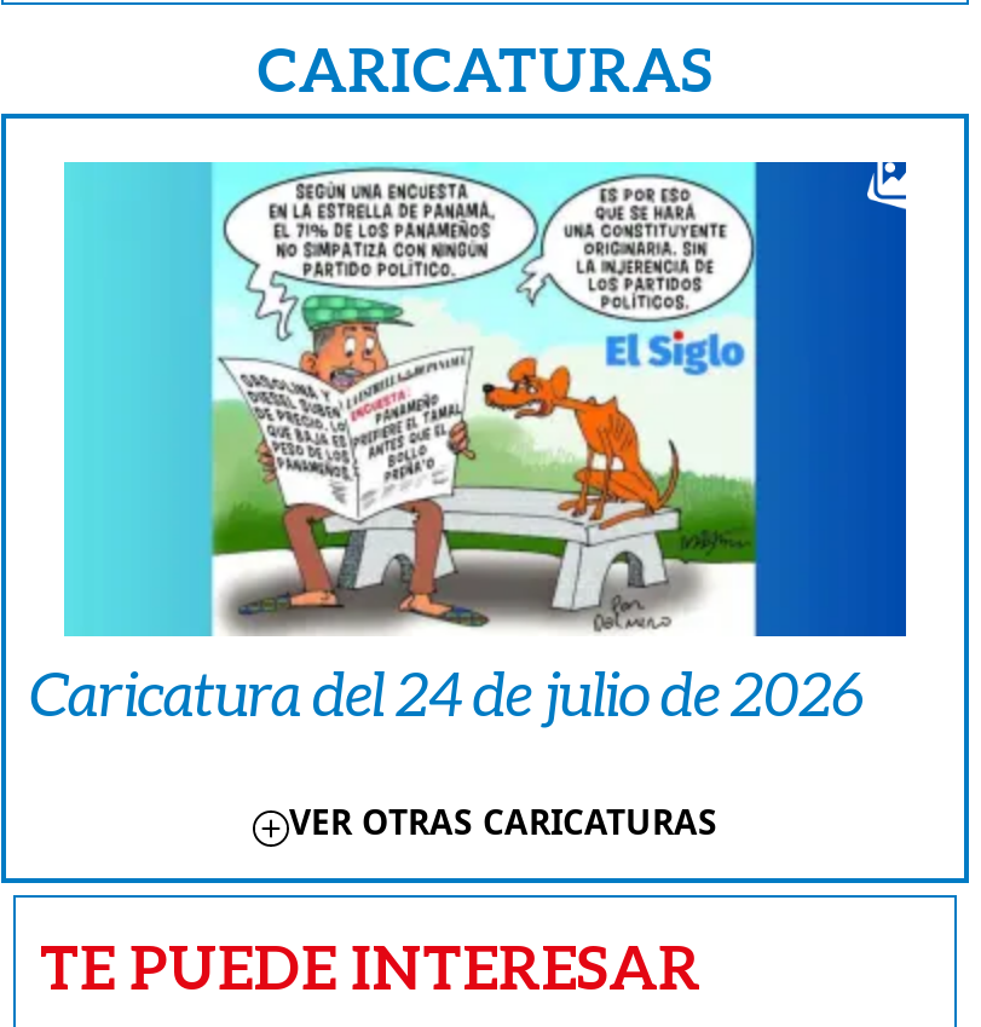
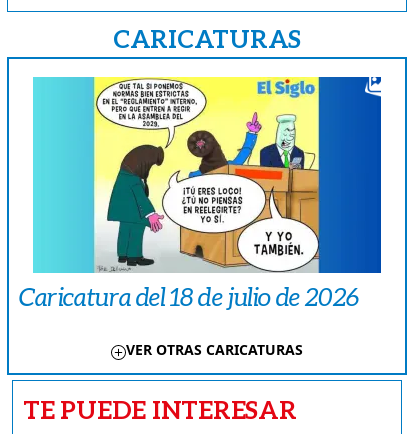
[30,160,863,728] [image] | Caricatura del 24 de julio de 2026 -> [19,76,359,311] [image] | Caricatura del 18 de julio de 2026

